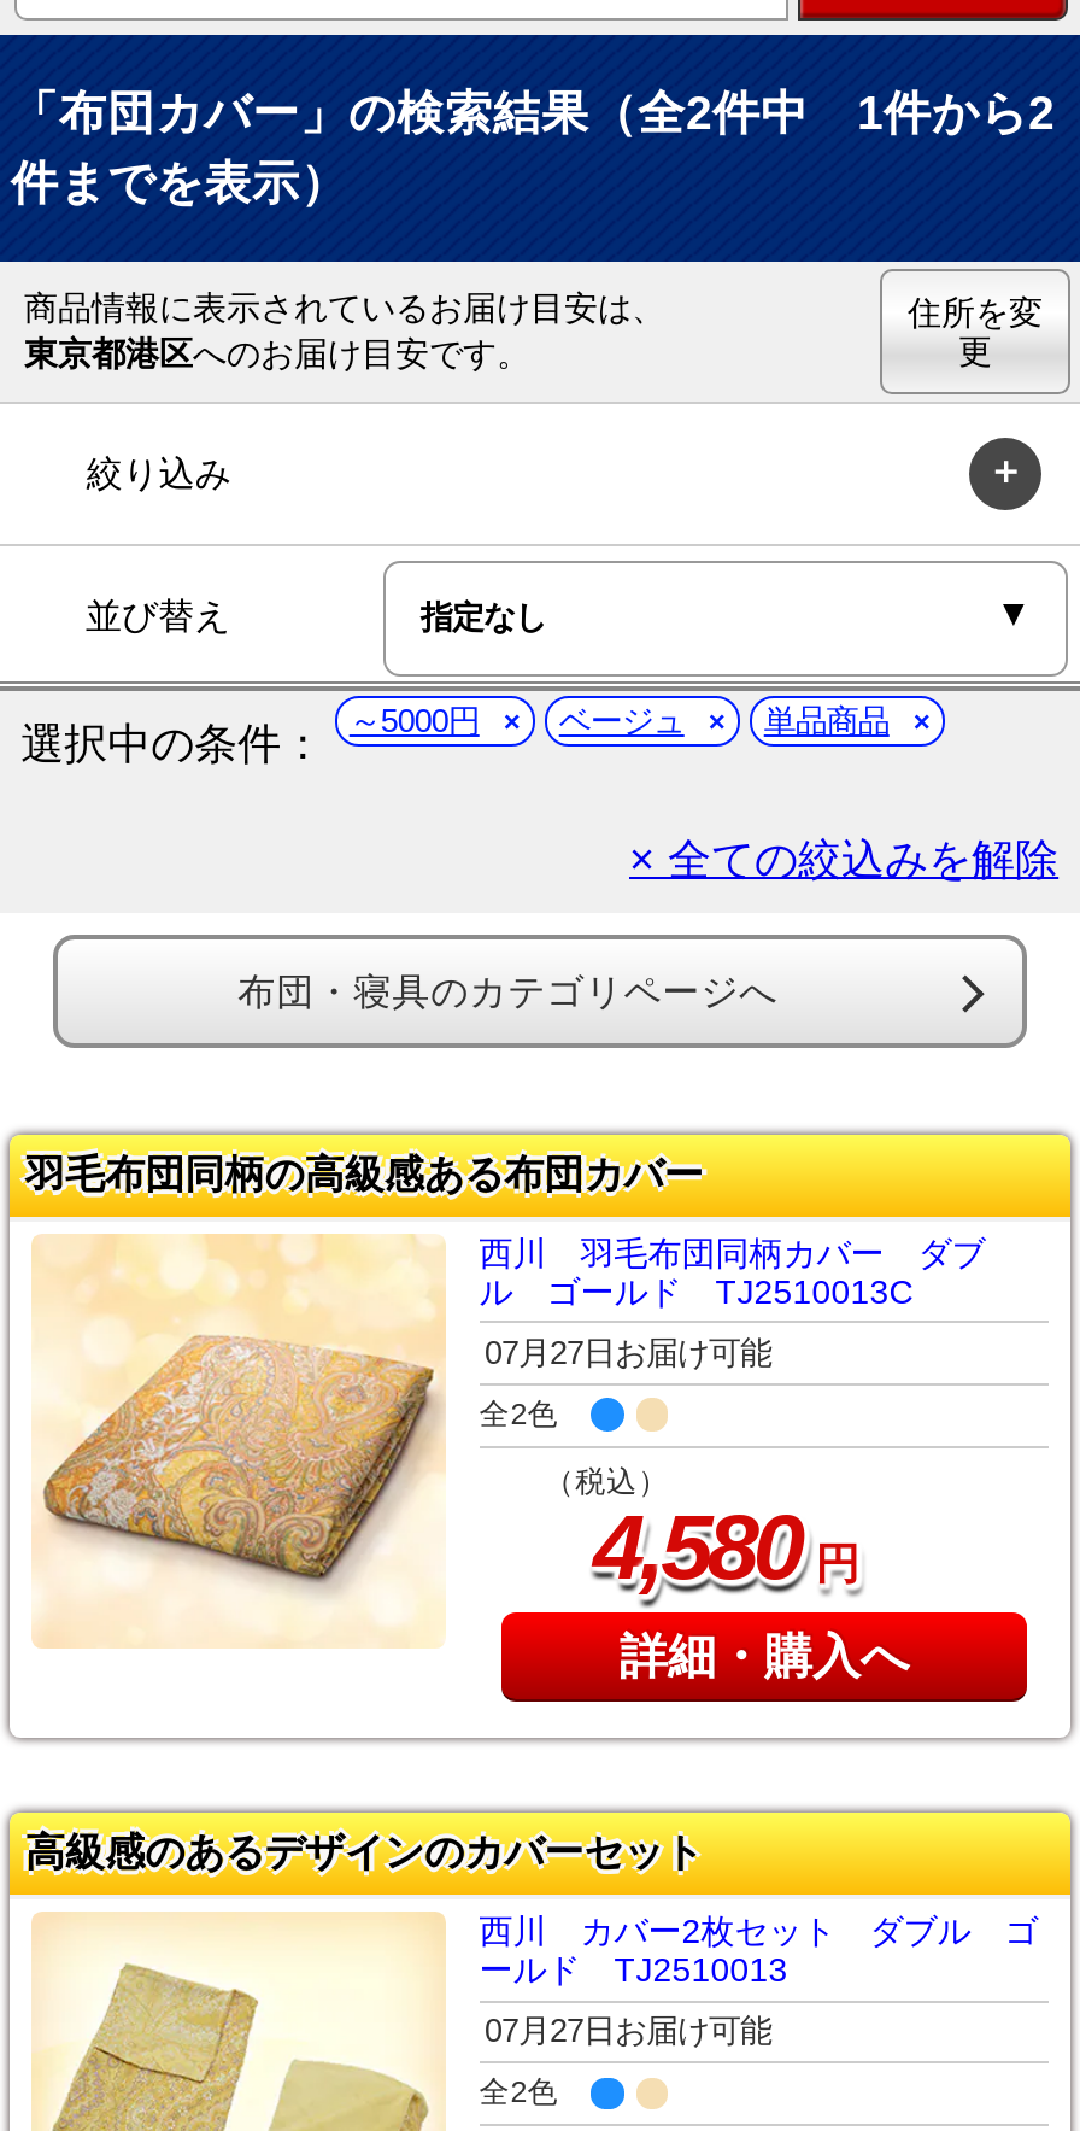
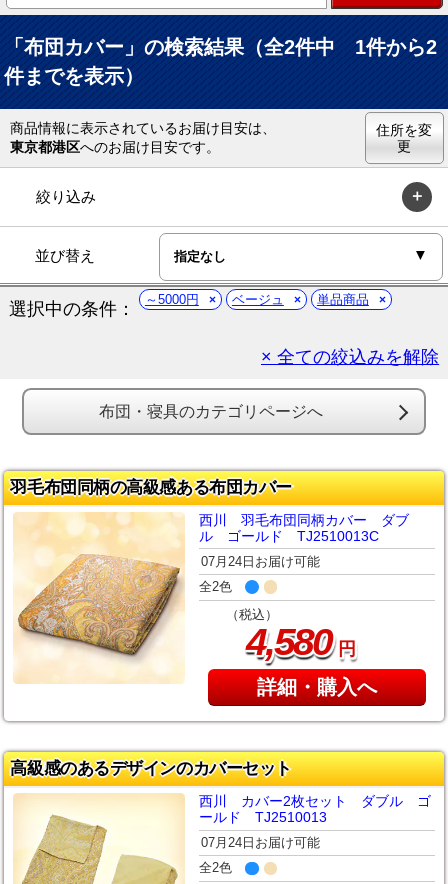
[484,1334,771,1370] 07月27日お届け可能 -> [201,554,320,569] 07月24日お届け可能
[484,2013,771,2049] 07月27日お届け可能 -> [201,835,320,850] 07月24日お届け可能

